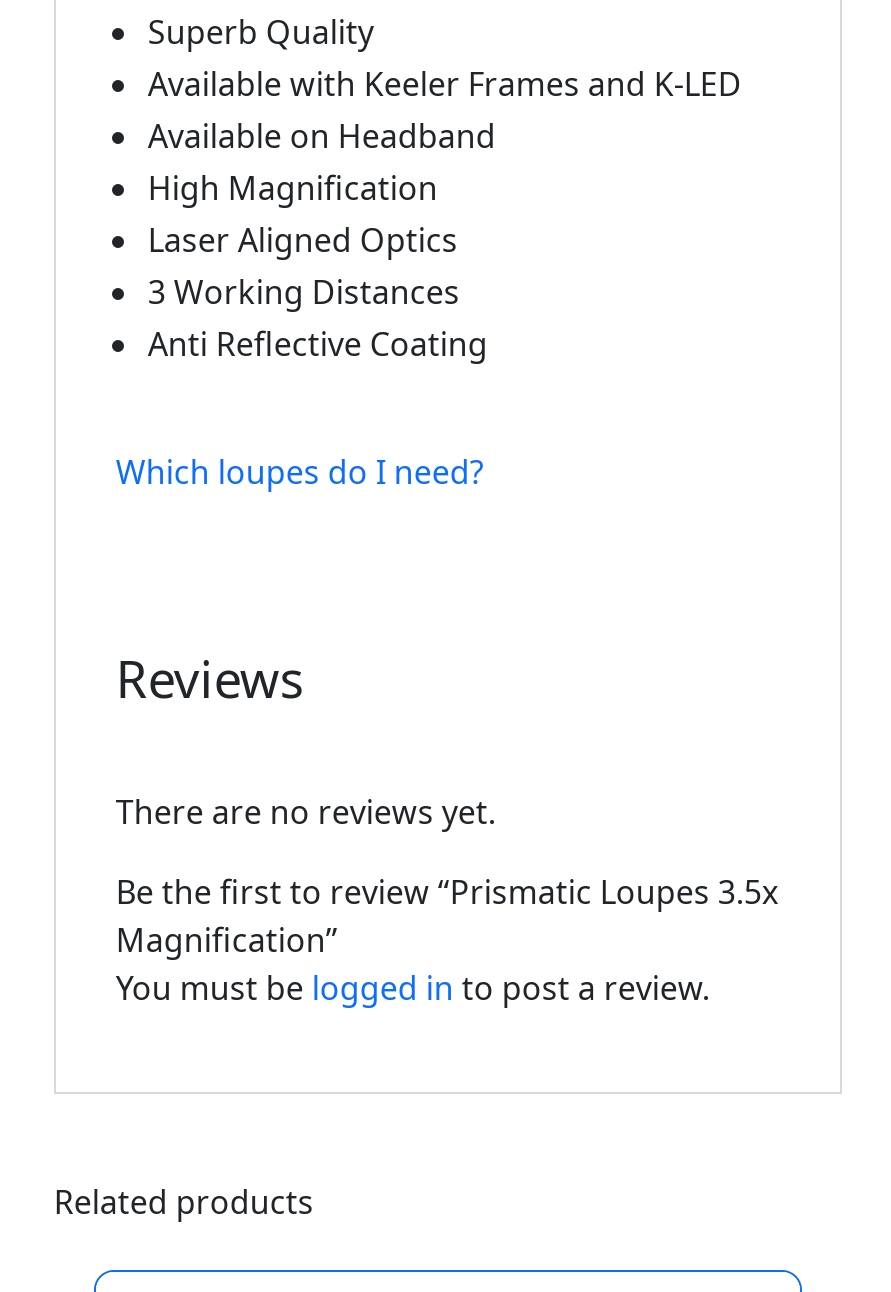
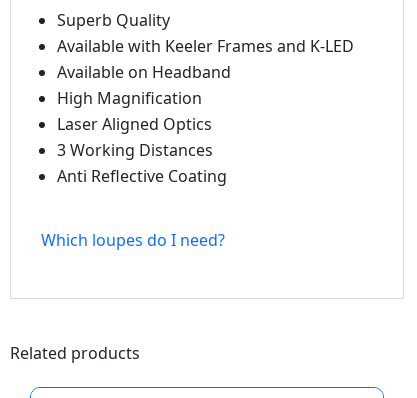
[116,644,778,1010] Reviews | There are no reviews yet. | Be the first to review “Prismatic Loupes 3.5x | Magnification” | You must be logged in to post a review. -> none

